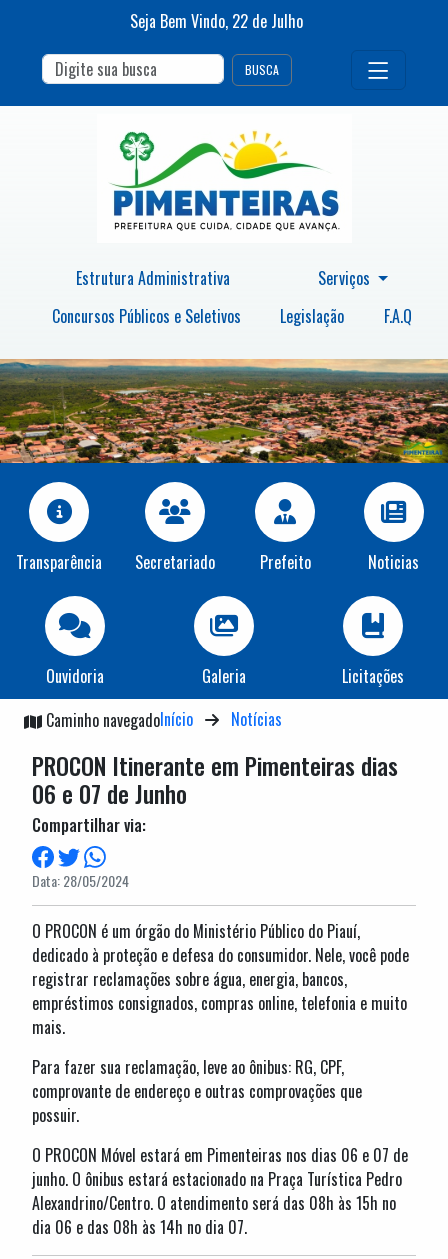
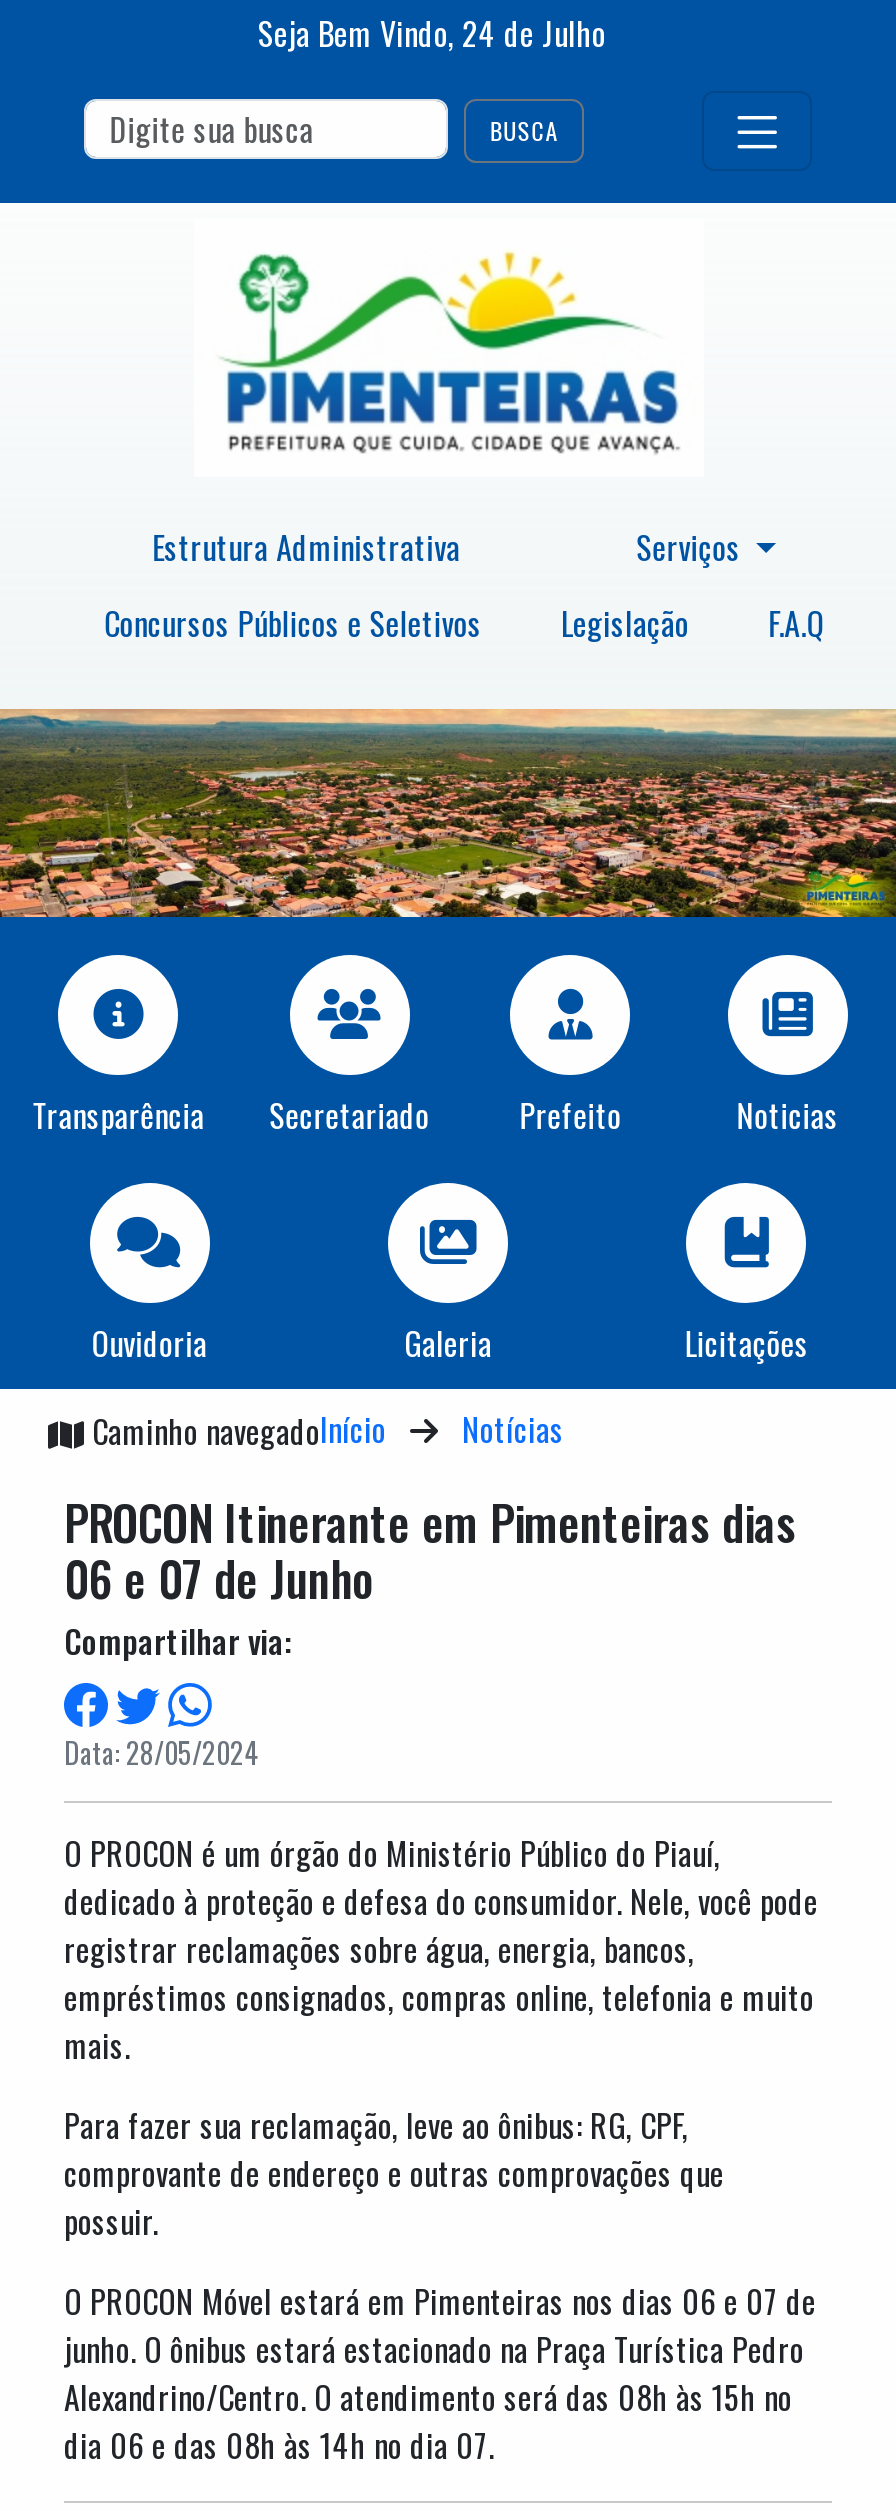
[129,9,302,33] Seja Bem Vindo, 22 de Julho -> [258,9,606,57] Seja Bem Vindo, 24 de Julho

